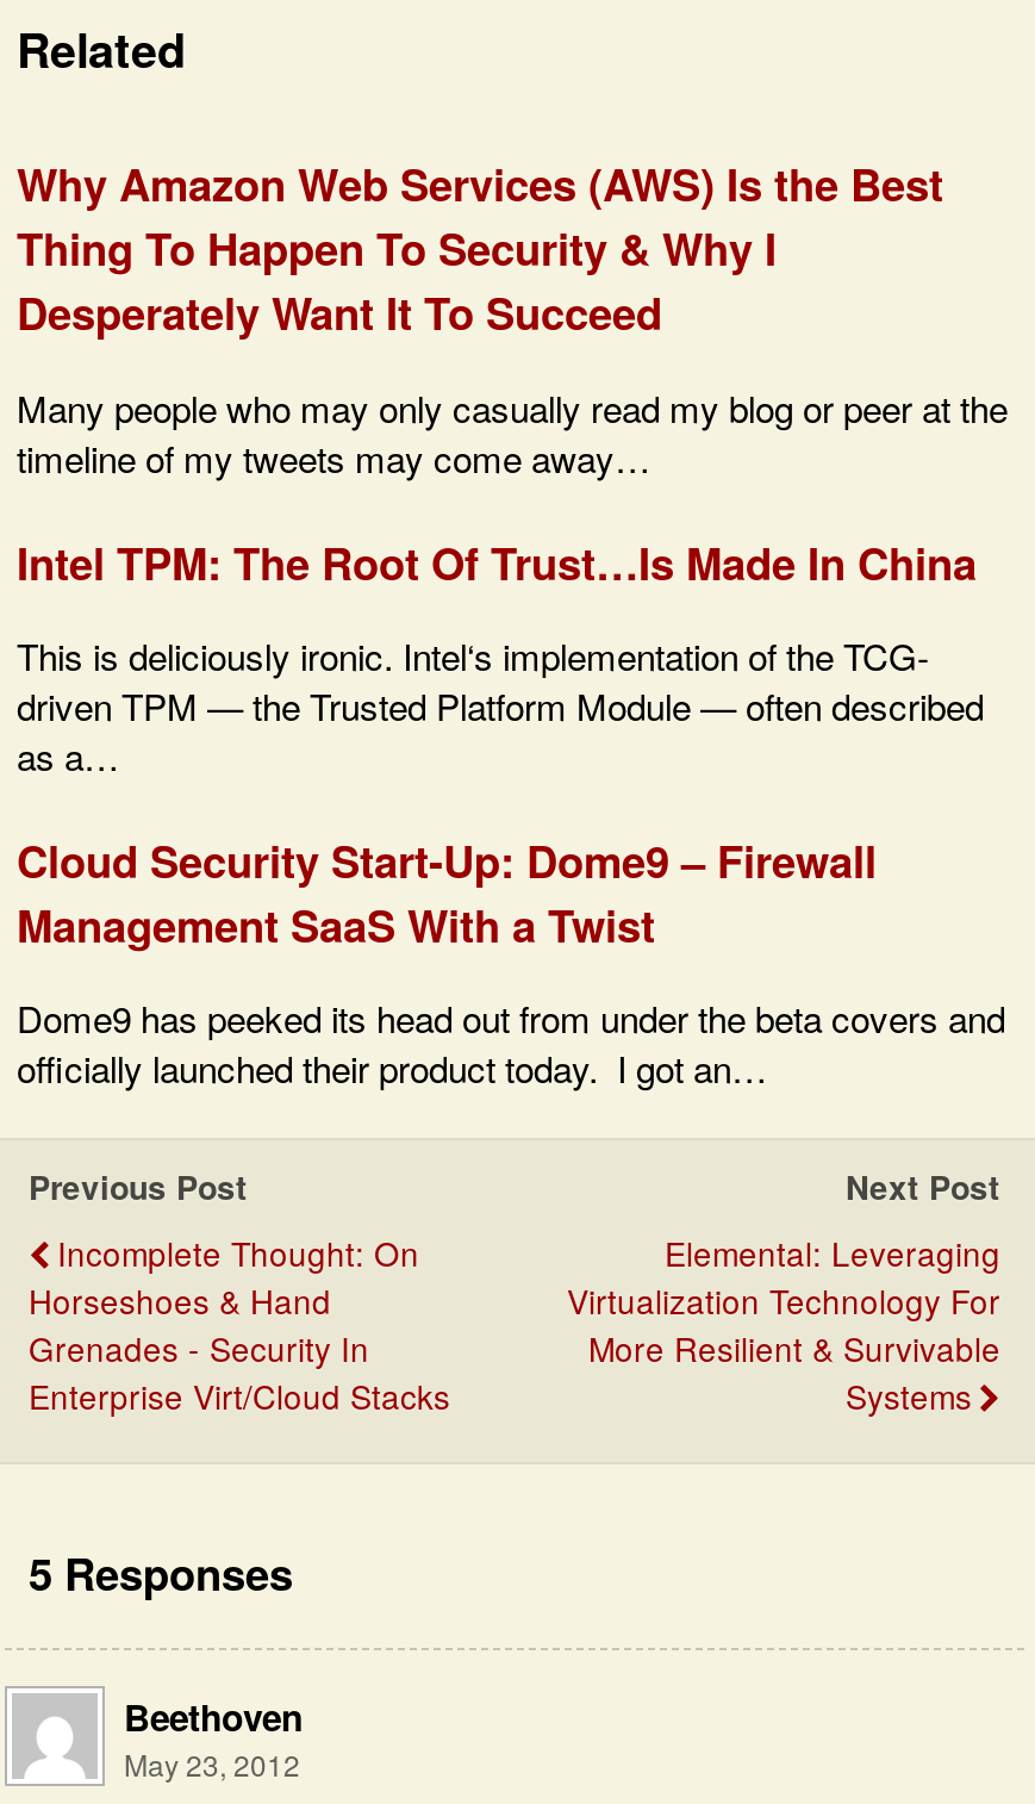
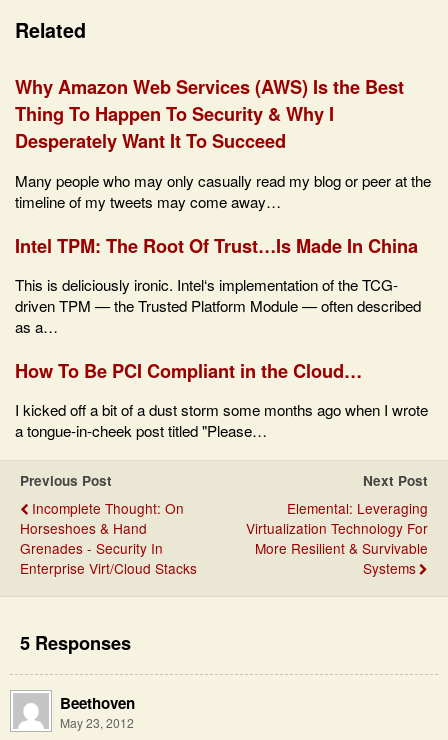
[17,827,877,956] Cloud Security Start-Up: Dome9 – Firewall | Management SaaS With a Twist -> [15,357,362,384] How To Be PCI Compliant in the Cloud…
[17,992,1005,1092] Dome9 has peeked its head out from under the beta covers and | officially launched their product today. I got an… -> [15,399,428,441] I kicked off a bit of a dust storm some months ago when I wrote | a tongue-in-cheek post titled "Please…

